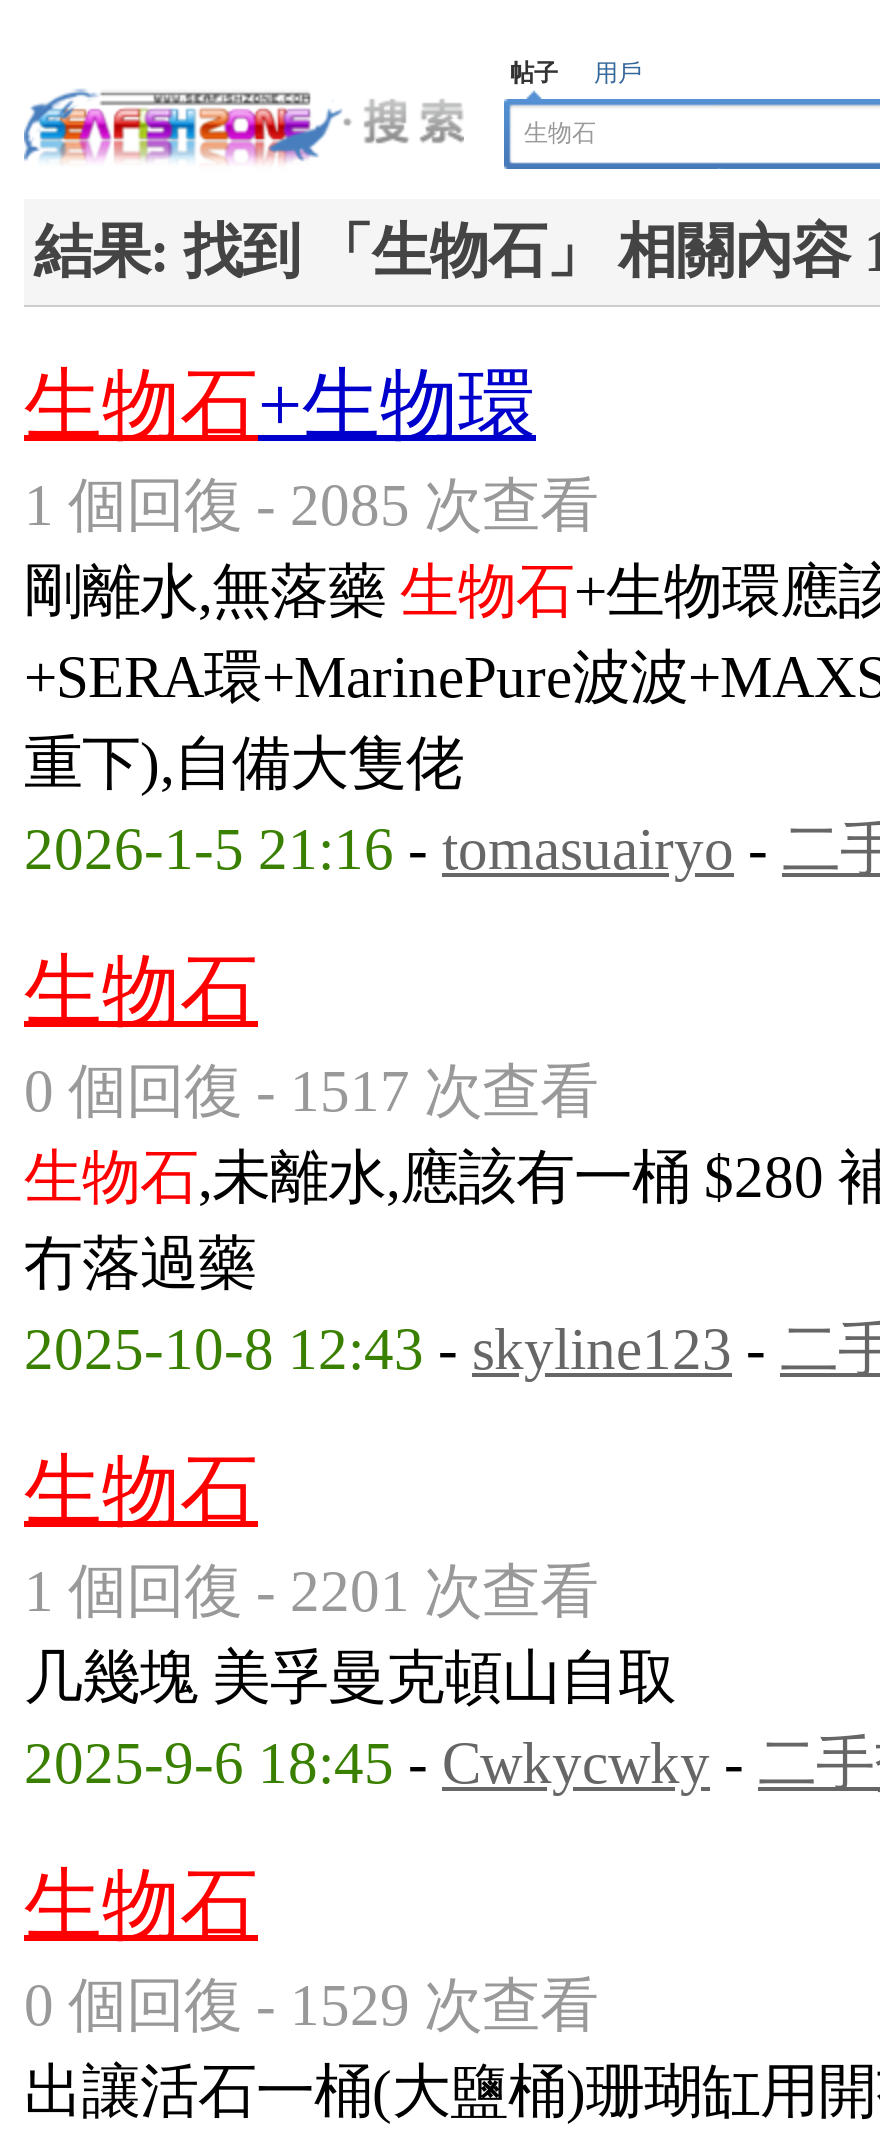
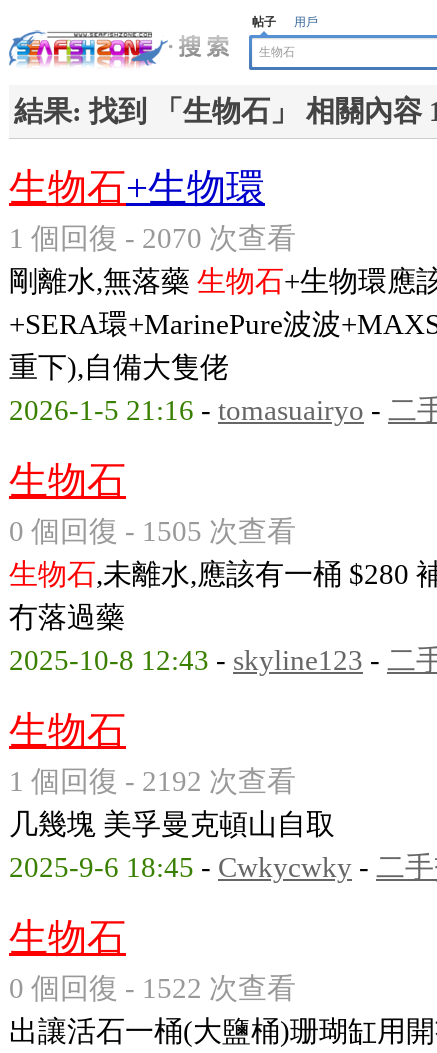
[24,473,598,537] 1 個回復 - 2085 次查看 -> [9,222,296,254] 1 個回復 - 2070 次查看
[24,1059,598,1123] 0 個回復 - 1517 次查看 -> [9,515,296,547] 0 個回復 - 1505 次查看
[24,1559,598,1623] 1 個回復 - 2201 次查看 -> [9,765,296,797] 1 個回復 - 2192 次查看
[24,1973,598,2037] 0 個回復 - 1529 次查看 -> [9,972,296,1004] 0 個回復 - 1522 次查看

